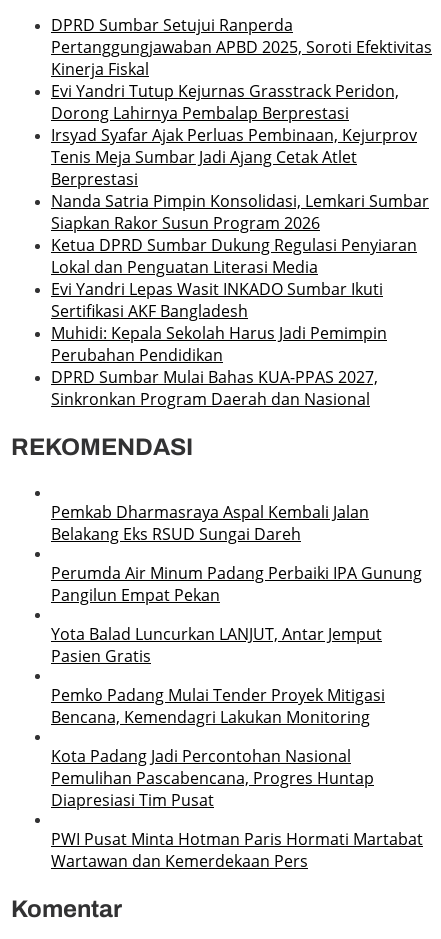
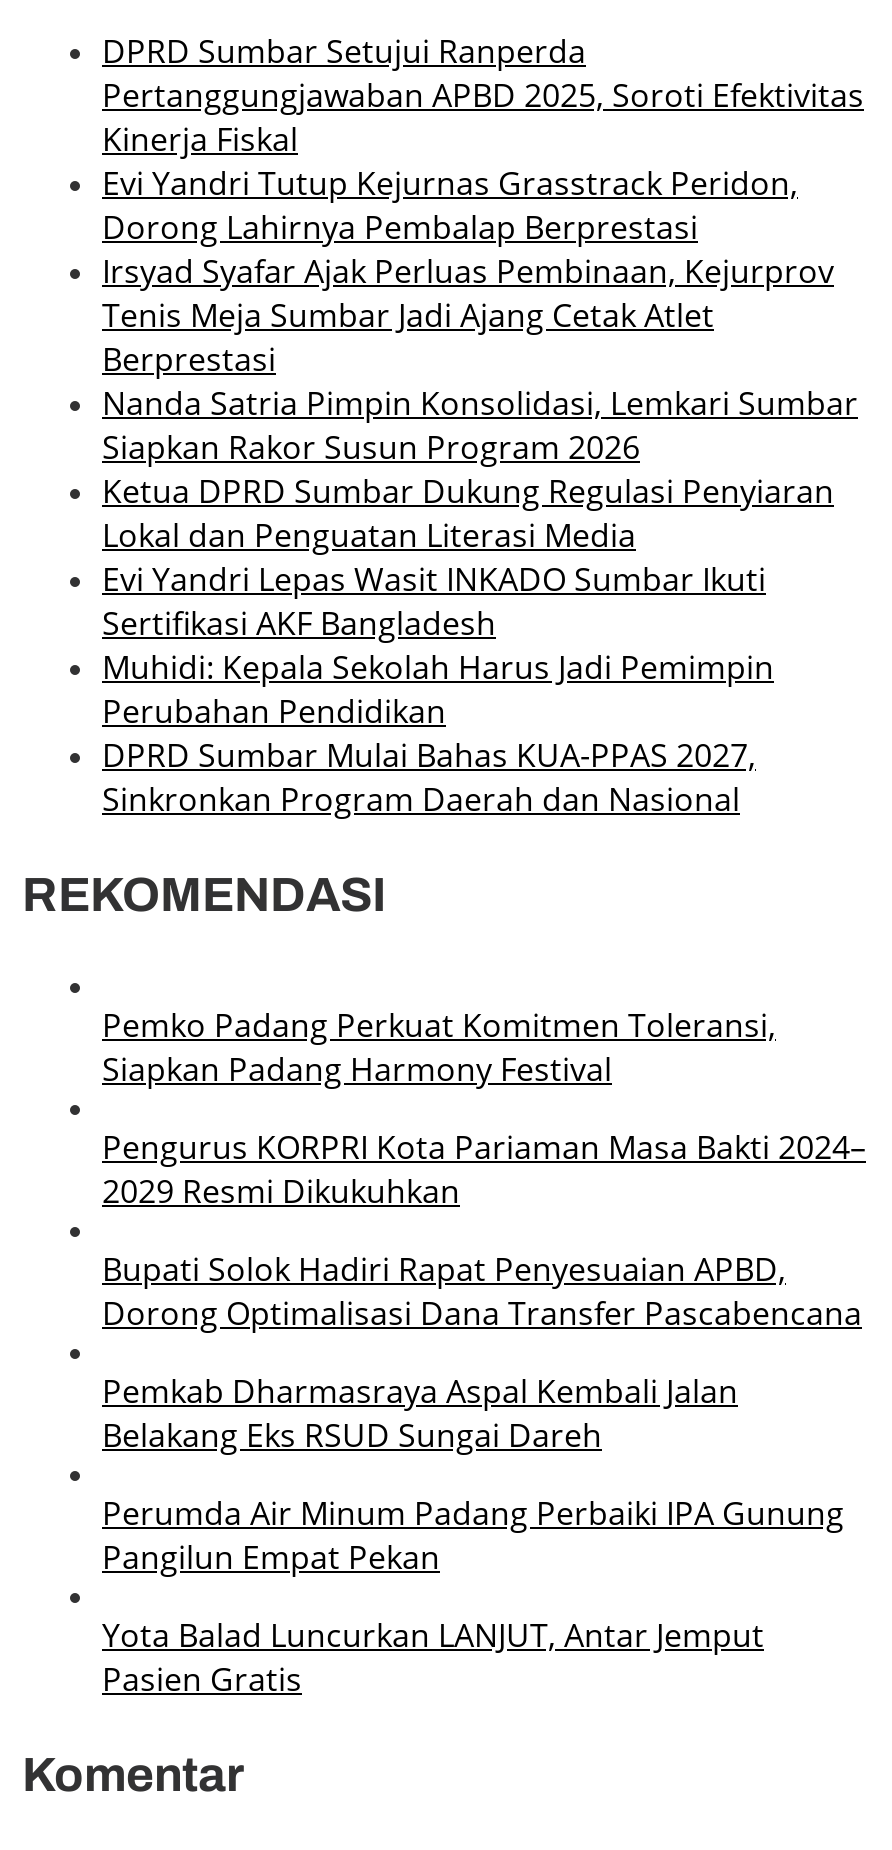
none -> [102,1003,866,1335] Pemko Padang Perkuat Komitmen Toleransi, | Siapkan Padang Harmony Festival | Pengurus KORPRI Kota Pariaman Masa Bakti 2024– | 2029 Resmi Dikukuhkan | Bupati Solok Hadiri Rapat Penyesuaian APBD, | Dorong Optimalisasi Dana Transfer Pascabencana
moved [51,501,422,667] -> [102,1369,844,1701]: Pemkab Dharmasraya Aspal Kembali Jalan | Belakang Eks RSUD Sungai Dareh | Perumda Air Minum Padang Perbaiki IPA Gunung | Pangilun Empat Pekan | Yota Balad Luncurkan LANJUT, Antar Jemput | Pasien Gratis
[51,684,423,872] Pemko Padang Mulai Tender Proyek Mitigasi | Bencana, Kemendagri Lakukan Monitoring | Kota Padang Jadi Percontohan Nasional | Pemulihan Pascabencana, Progres Huntap | Diapresiasi Tim Pusat | PWI Pusat Minta Hotman Paris Hormati Martabat | Wartawan dan Kemerdekaan Pers -> none

